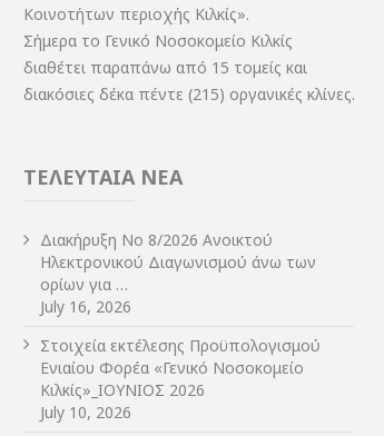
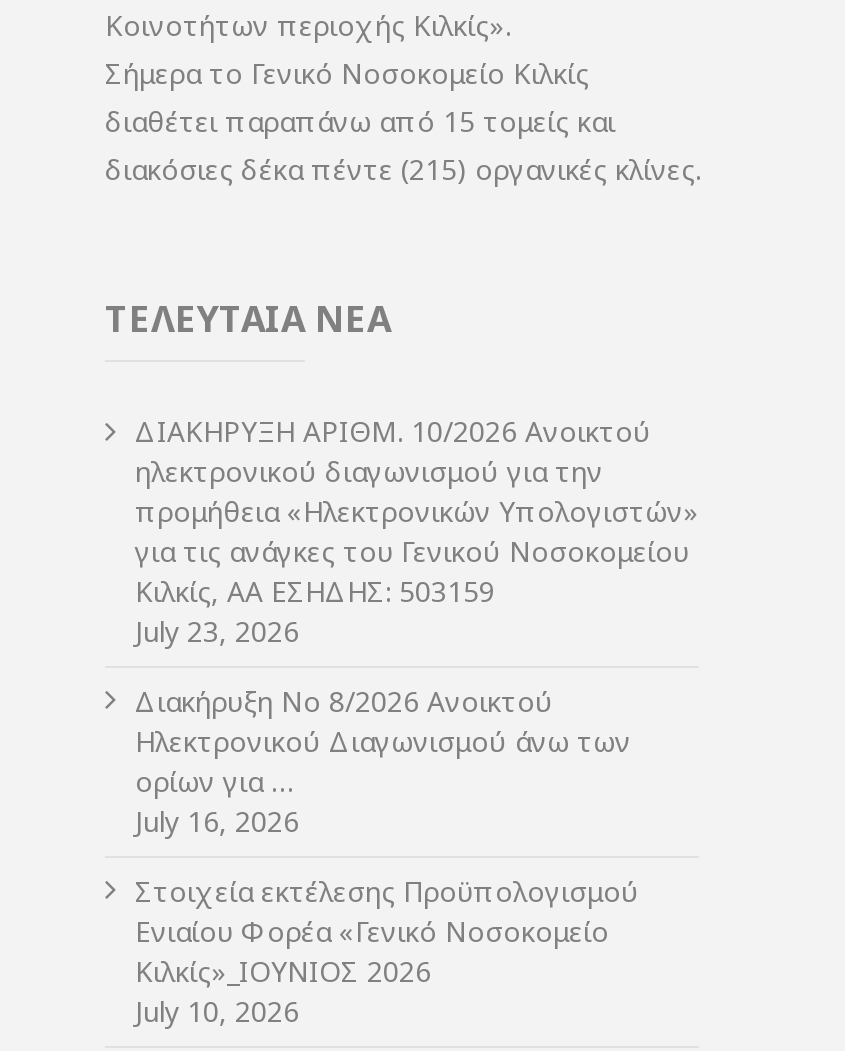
none -> [135,412,699,650] ΔIΑΚΗΡΥΞΗ ΑΡIΘΜ. 10/2026 Ανοικτού | ηλεκτρονικού διαγωνισμού για την | προμήθεια «Ηλεκτρονικών Υπολογιστών» | για τις ανάγκες του Γενικού Νοσοκομείου | Κιλκίς, ΑΑ ΕΣΗΔΗΣ: 503159 | July 23, 2026

